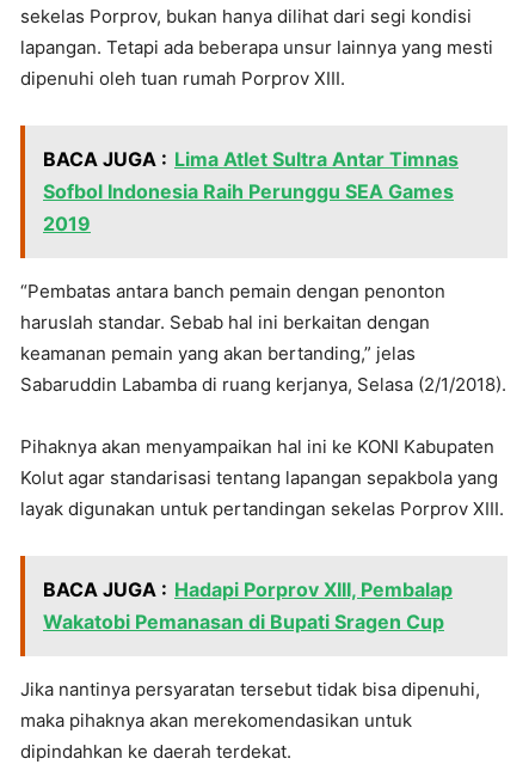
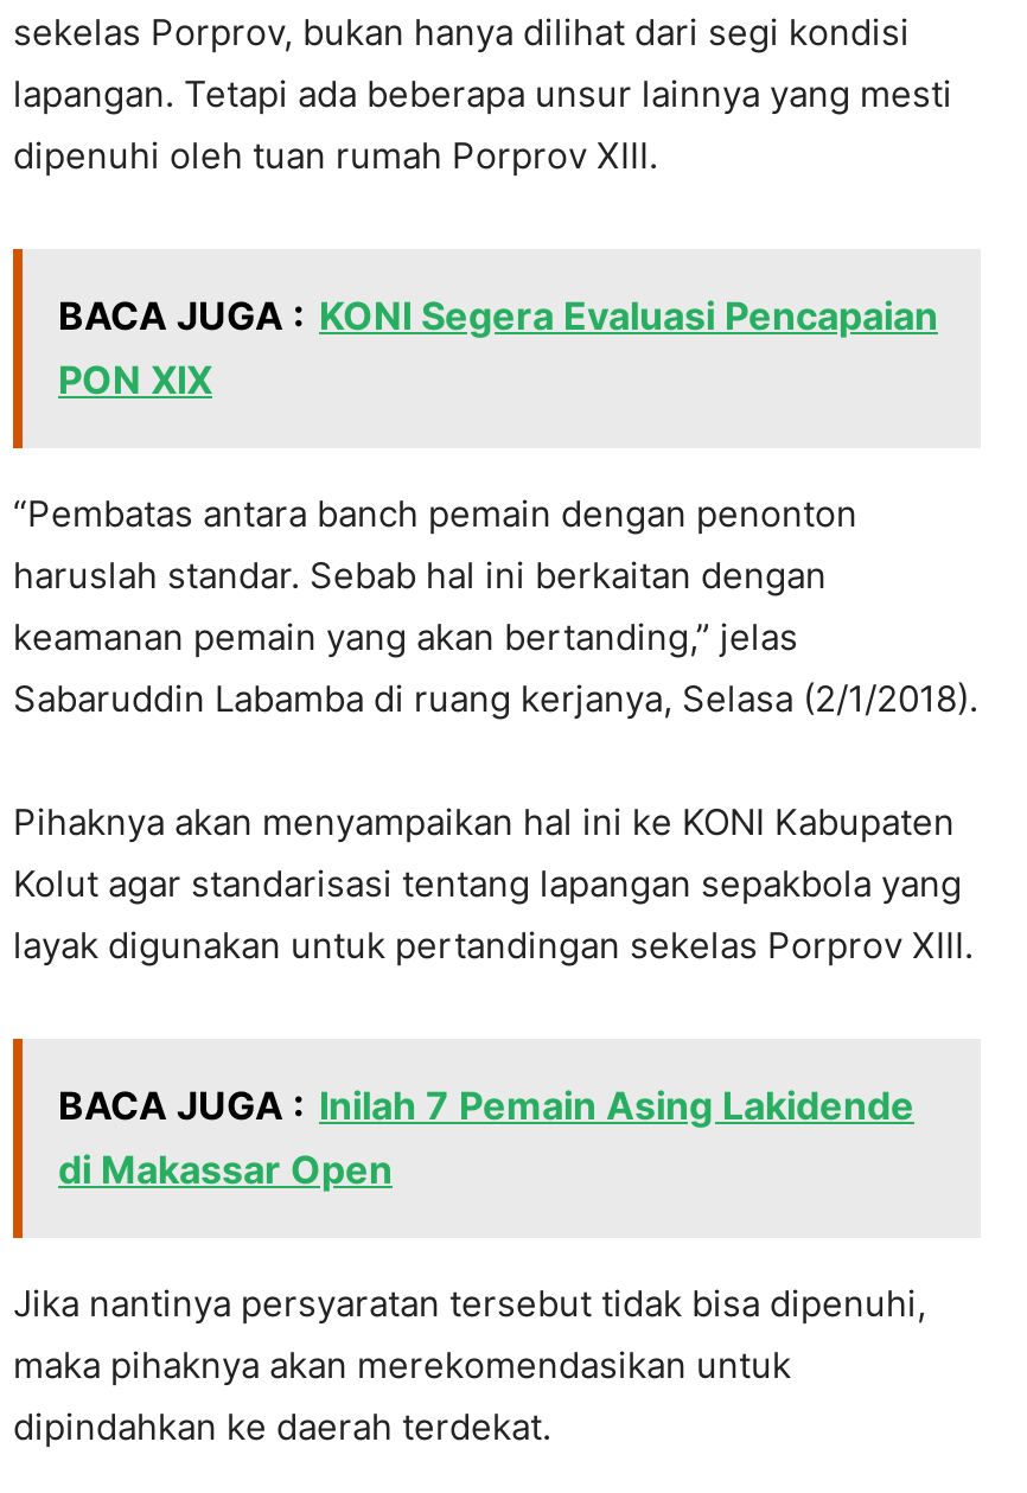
[43,147,459,236] BACA JUGA : Lima Atlet Sultra Antar Timnas | Sofbol Indonesia Raih Perunggu SEA Games | 2019 -> [58,292,938,404] BACA JUGA : KONI Segera Evaluasi Pencapaian | PON XIX
[43,578,453,634] BACA JUGA : Hadapi Porprov XIII, Pembalap | Wakatobi Pemanasan di Bupati Sragen Cup -> [58,1082,914,1194] BACA JUGA : Inilah 7 Pemain Asing Lakidende | di Makassar Open

